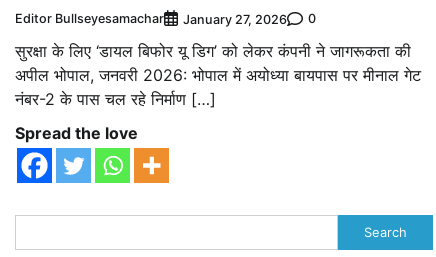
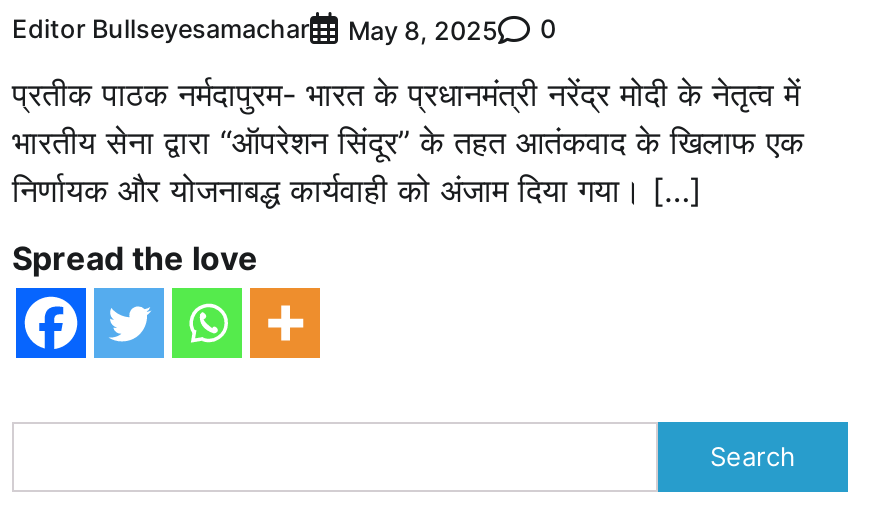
[15,11,316,27] Editor Bullseyesamachar January 27, 2026 0 -> [12,15,556,46] Editor Bullseyesamachar May 8, 2025 0
[15,41,421,109] सुरक्षा के लिए ‘डायल बिफोर यू डिग’ को लेकर कंपनी ने जागरूकता की | अपील भोपाल, जनवरी 2026: भोपाल में अयोध्या बायपास पर मीनाल गेट | नंबर-2 के पास चल रहे निर्माण […] -> [12,74,804,210] प्रतीक पाठक नर्मदापुरम- भारत के प्रधानमंत्री नरेंद्र मोदी के नेतृत्व में | भारतीय सेना द्वारा “ऑपरेशन सिंदूर” के तहत आतंकवाद के खिलाफ एक | निर्णायक और योजनाबद्ध कार्यवाही को अंजाम दिया गया। […]

